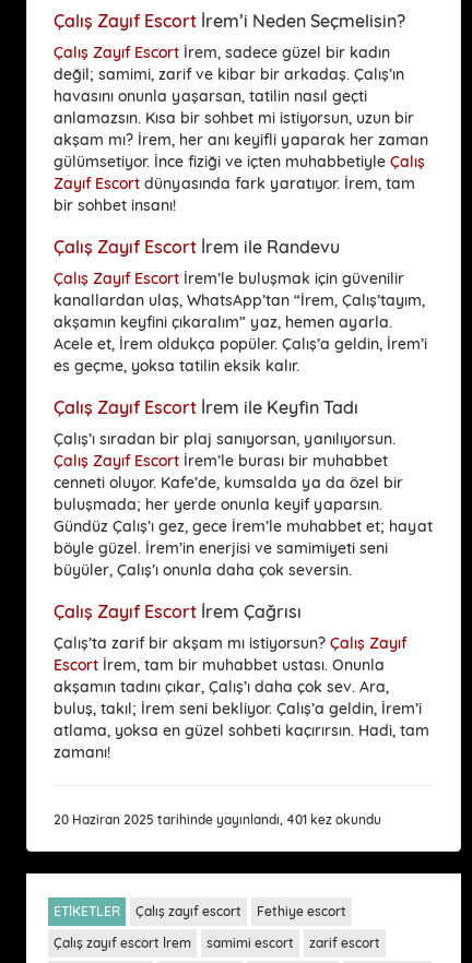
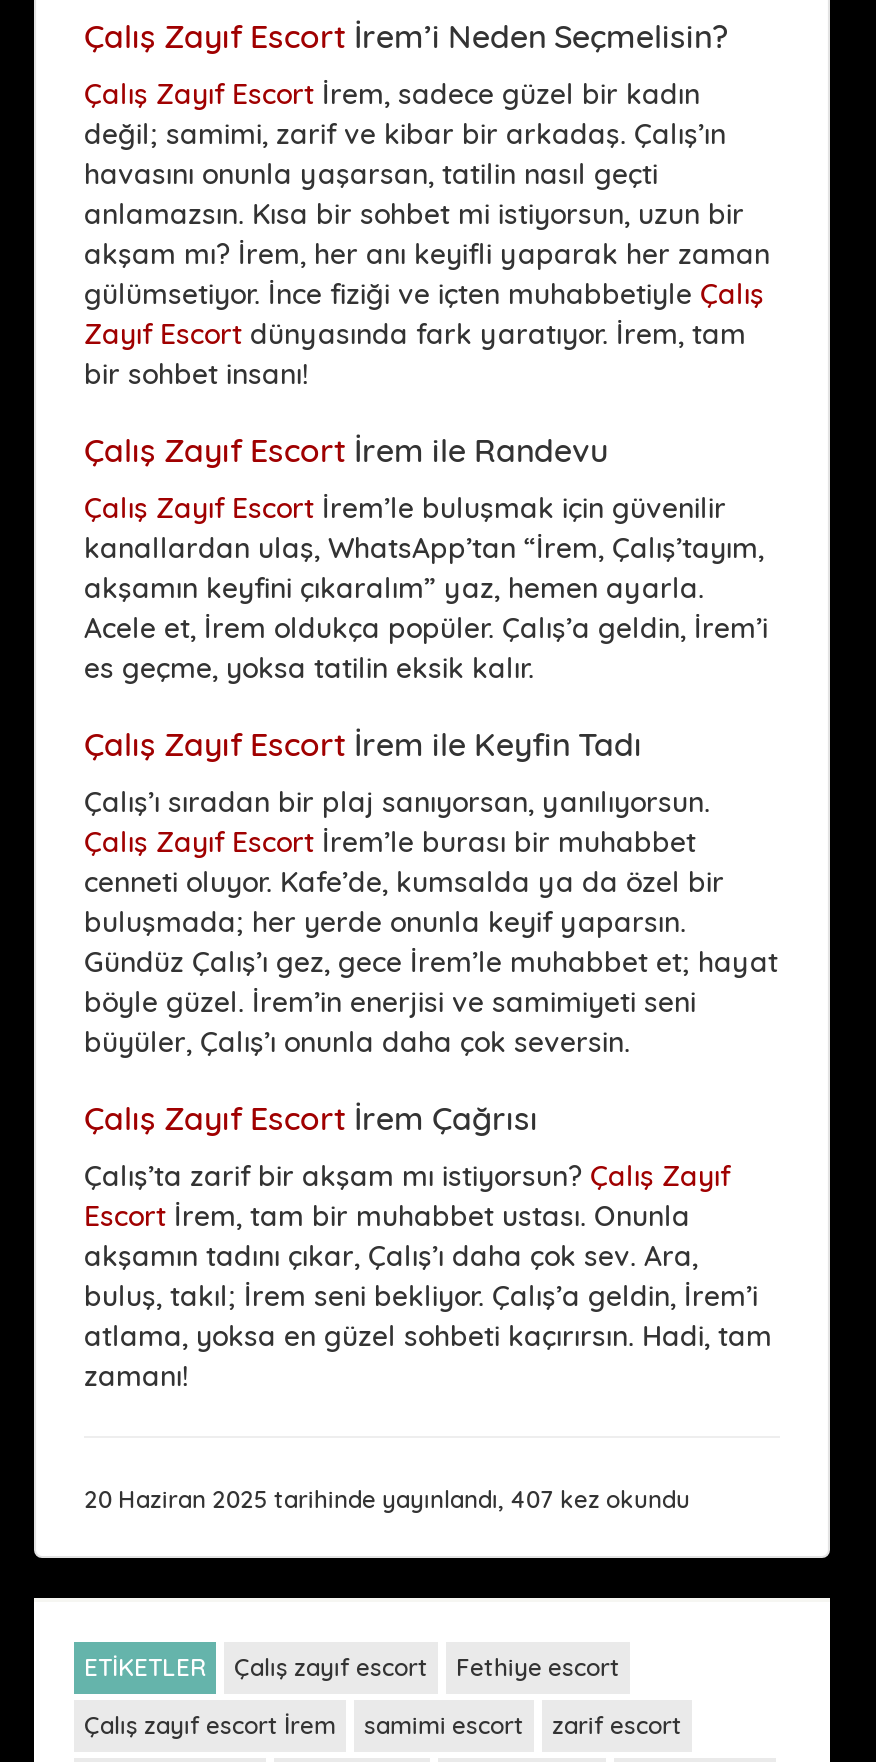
[54,811,381,828] 20 Haziran 2025 tarihinde yayınlandı, 401 kez okundu -> [84,1484,690,1514] 20 Haziran 2025 tarihinde yayınlandı, 407 kez okundu

